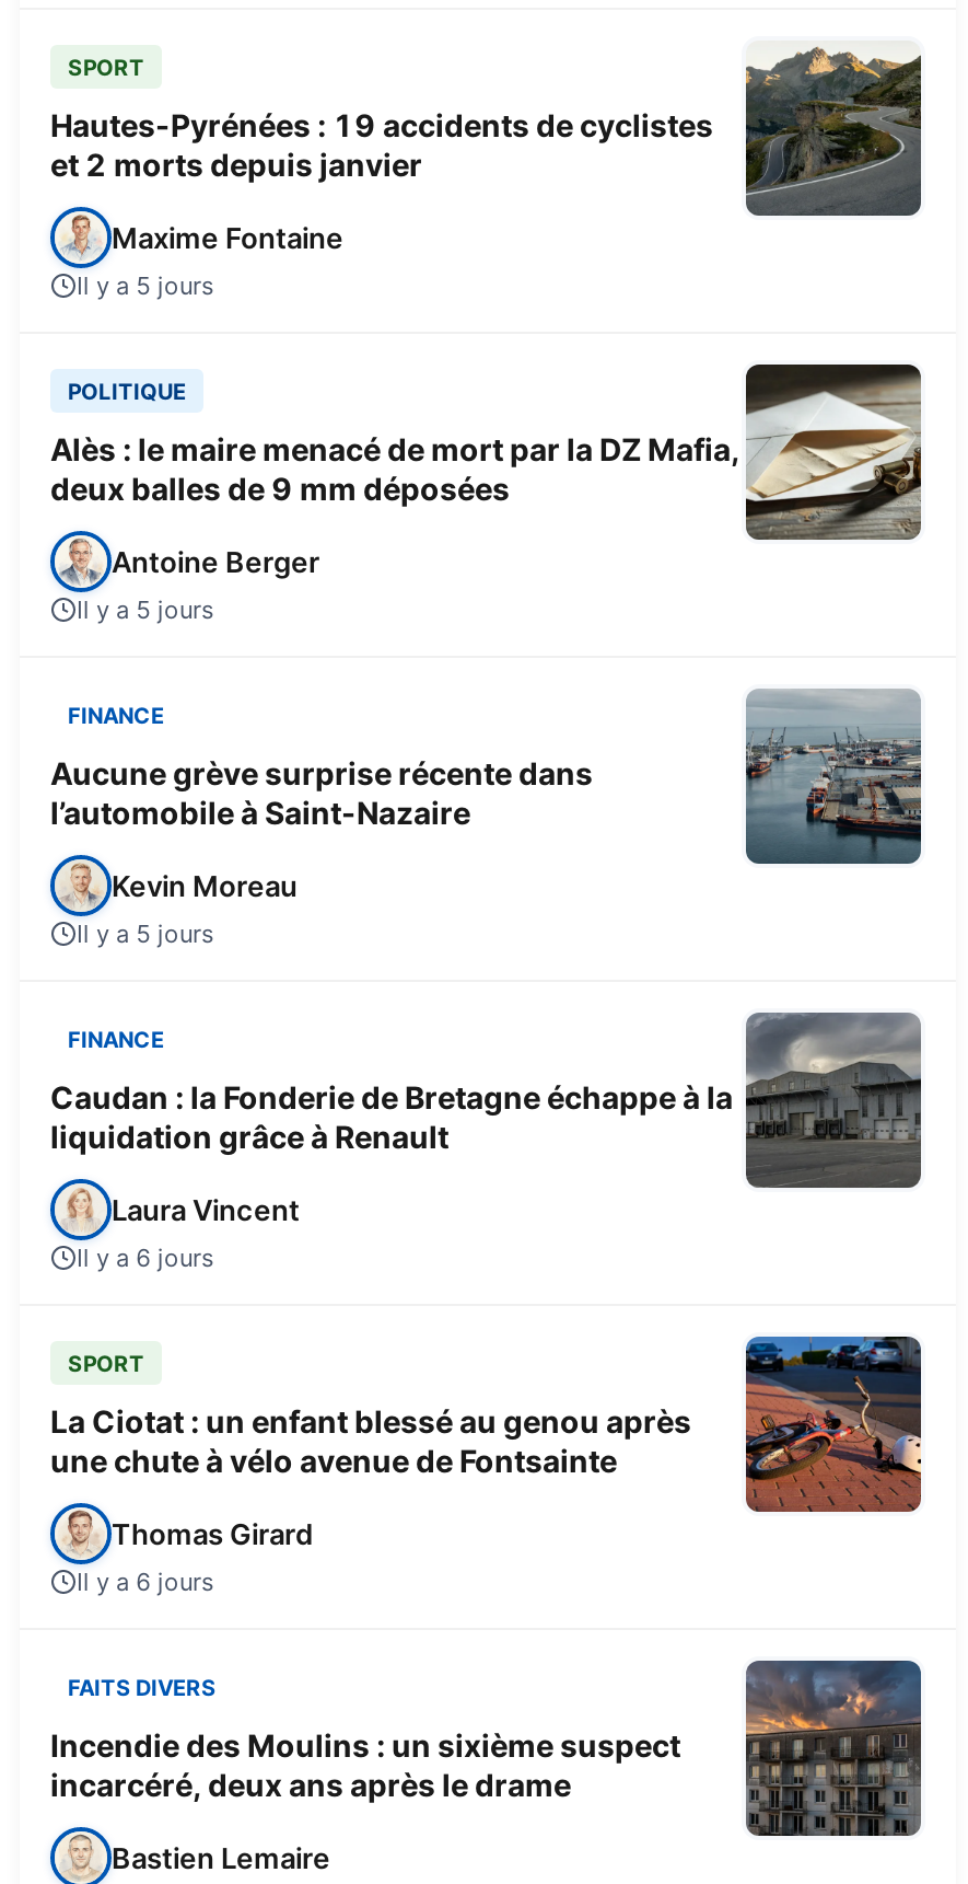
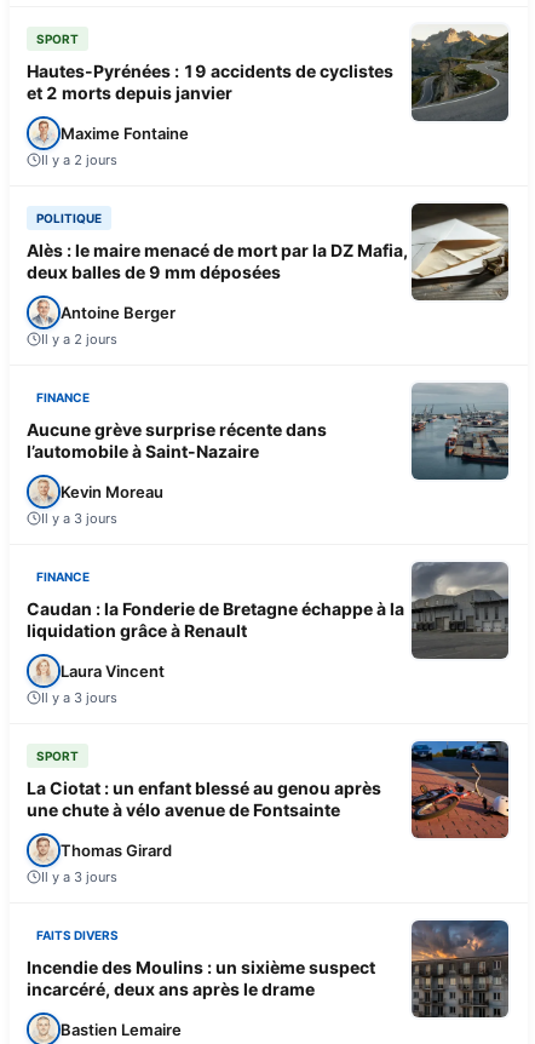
[77,270,214,300] Il y a 5 jours -> [41,151,117,168] Il y a 2 jours
[77,594,214,624] Il y a 5 jours -> [41,330,117,347] Il y a 2 jours
[77,918,214,948] Il y a 5 jours -> [41,509,117,526] Il y a 3 jours
[77,1242,214,1272] Il y a 6 jours -> [41,689,117,706] Il y a 3 jours
[77,1566,214,1596] Il y a 6 jours -> [41,868,117,885] Il y a 3 jours

